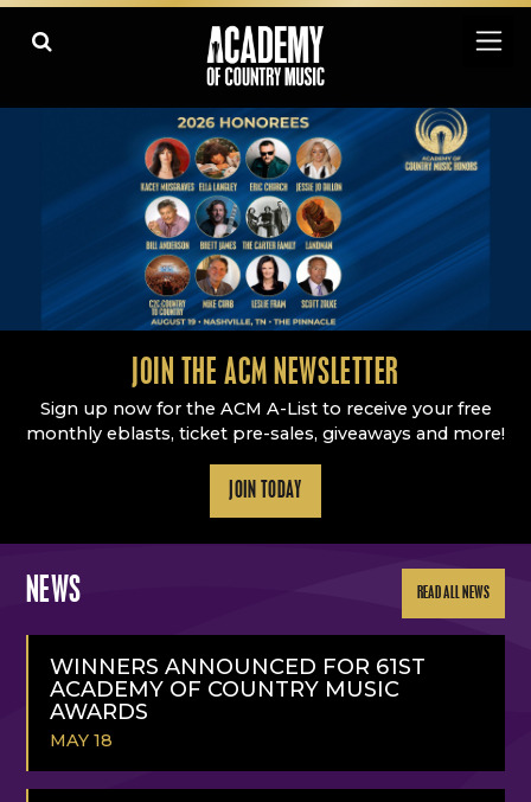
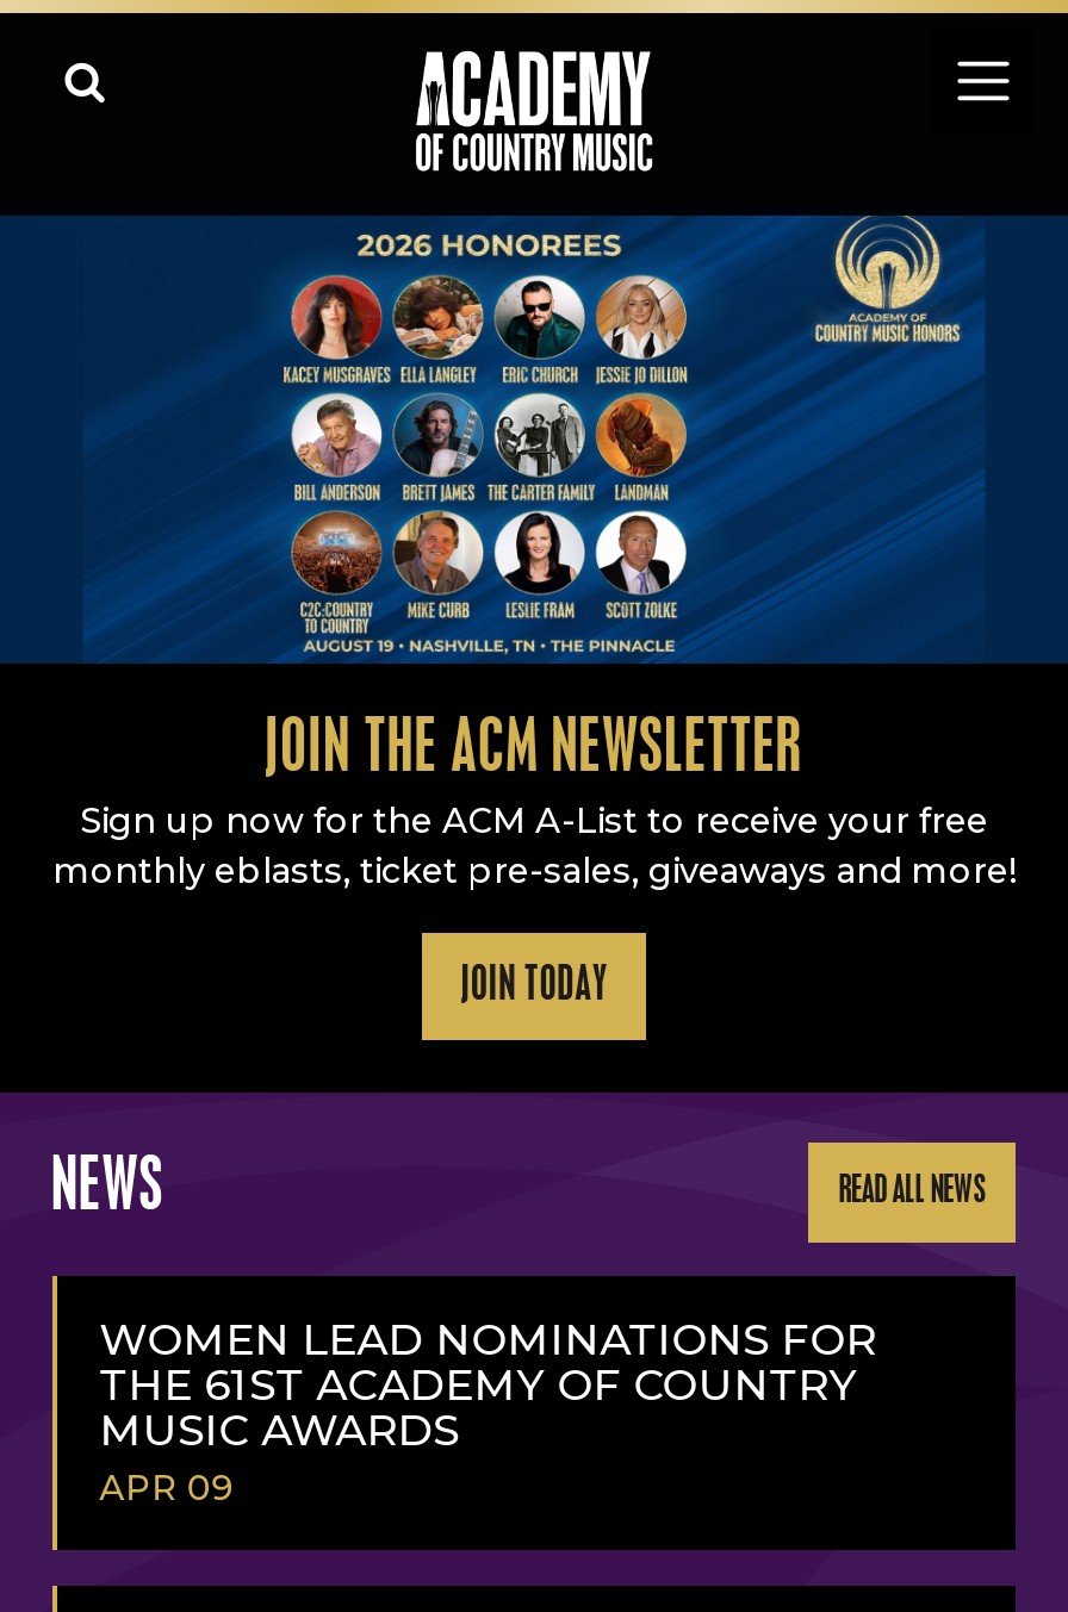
[49,654,425,752] WINNERS ANNOUNCED FOR 61ST | ACADEMY OF COUNTRY MUSIC | AWARDS | MAY 18 -> [99,1315,876,1511] WOMEN LEAD NOMINATIONS FOR | THE 61ST ACADEMY OF COUNTRY | MUSIC AWARDS | APR 09

